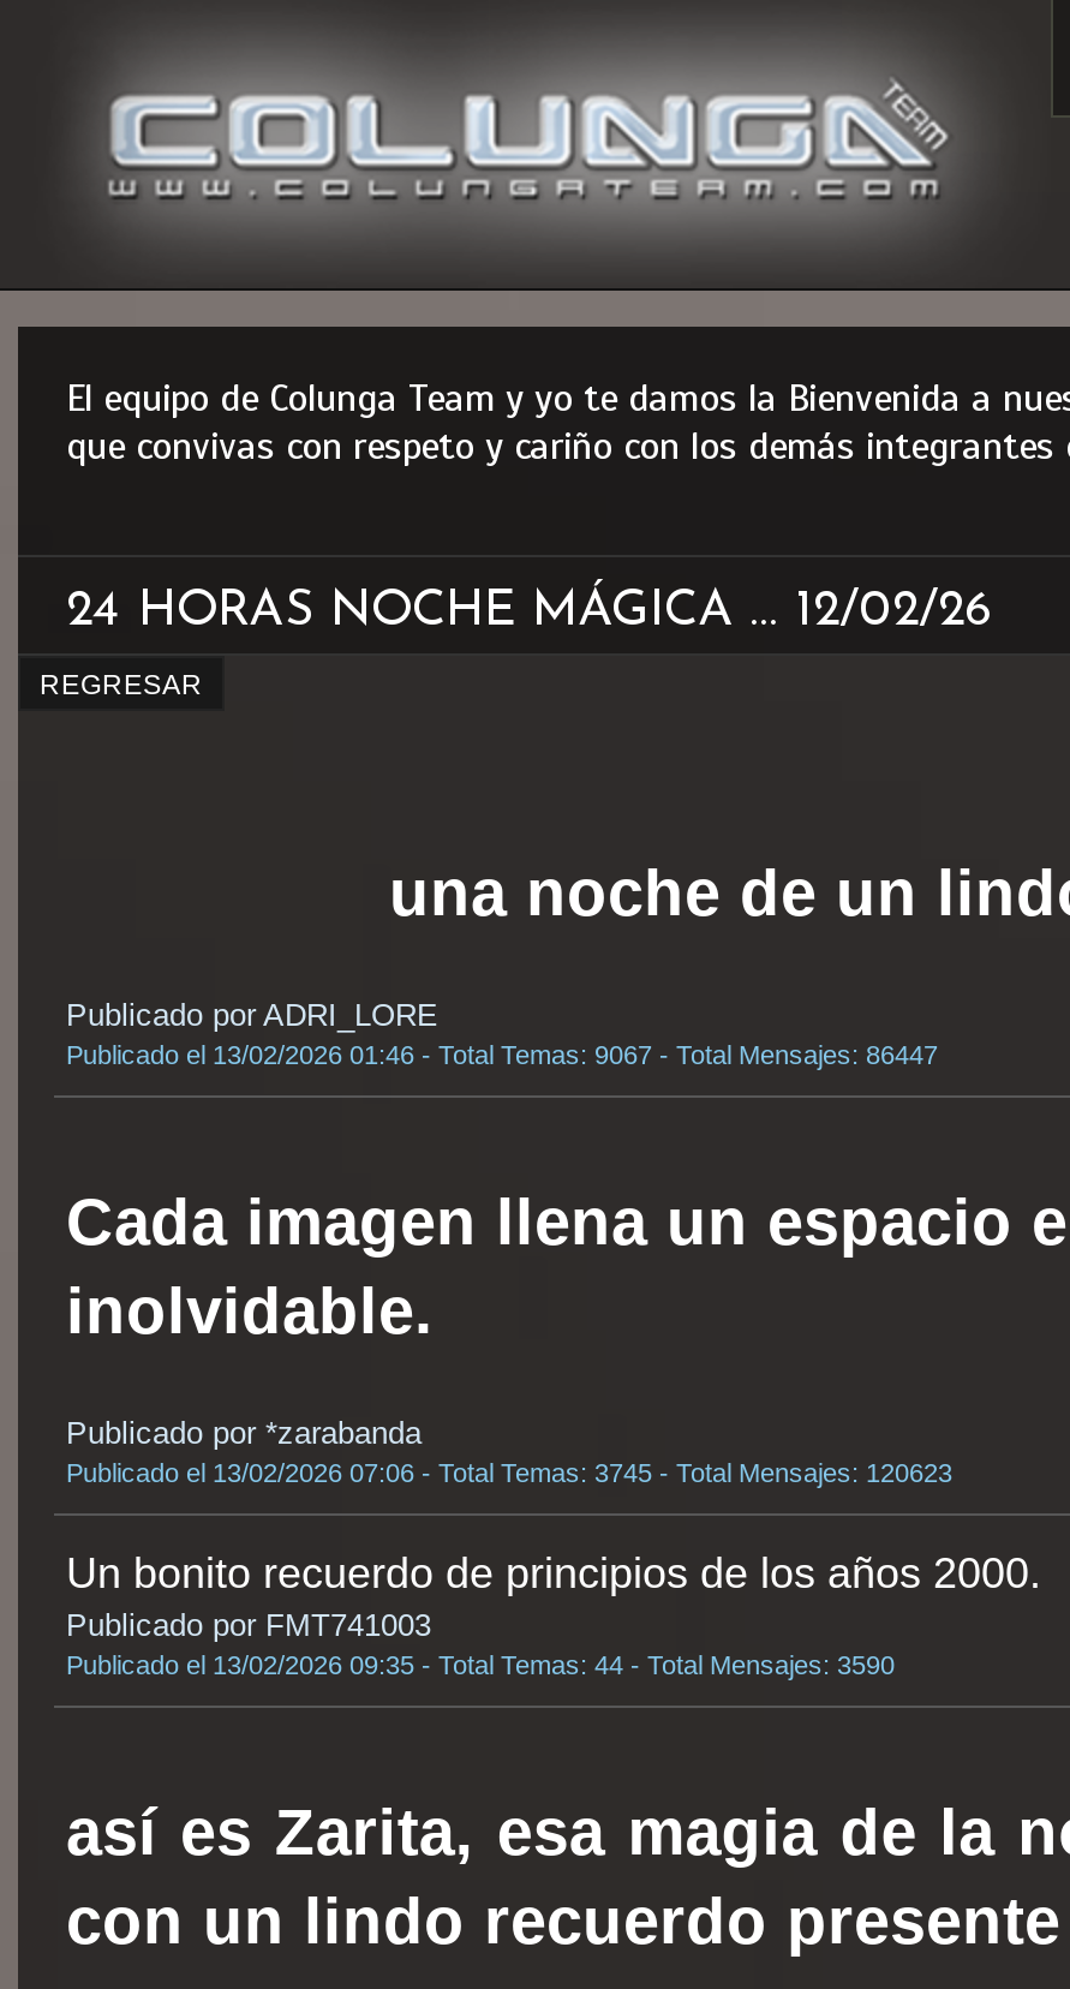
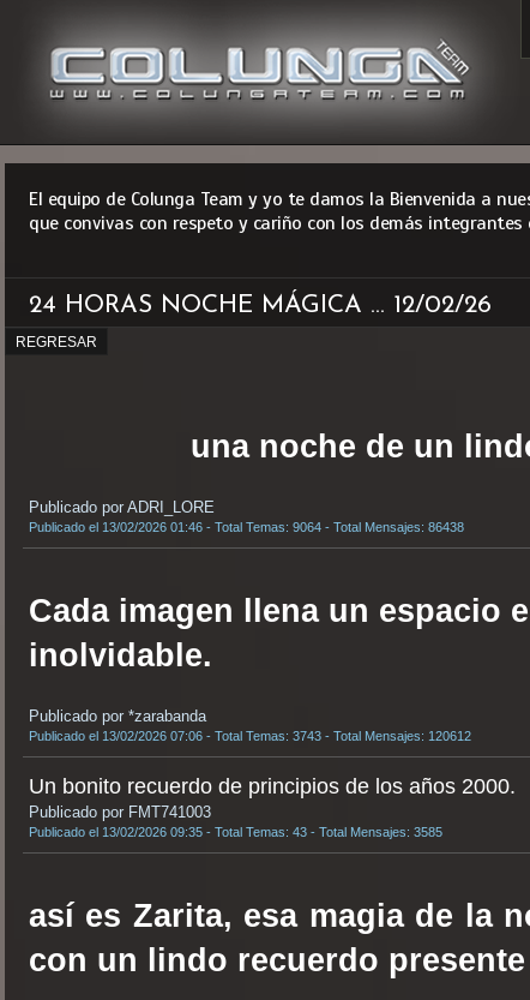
[66,1040,938,1068] Publicado el 13/02/2026 01:46 - Total Temas: 9067 - Total Mensajes: 86447 -> [29,520,464,534] Publicado el 13/02/2026 01:46 - Total Temas: 9064 - Total Mensajes: 86438
[66,1457,952,1486] Publicado el 13/02/2026 07:06 - Total Temas: 3745 - Total Mensajes: 120623 -> [29,728,471,743] Publicado el 13/02/2026 07:06 - Total Temas: 3743 - Total Mensajes: 120612
[66,1649,895,1678] Publicado el 13/02/2026 09:35 - Total Temas: 44 - Total Mensajes: 3590 -> [29,824,442,839] Publicado el 13/02/2026 09:35 - Total Temas: 43 - Total Mensajes: 3585

